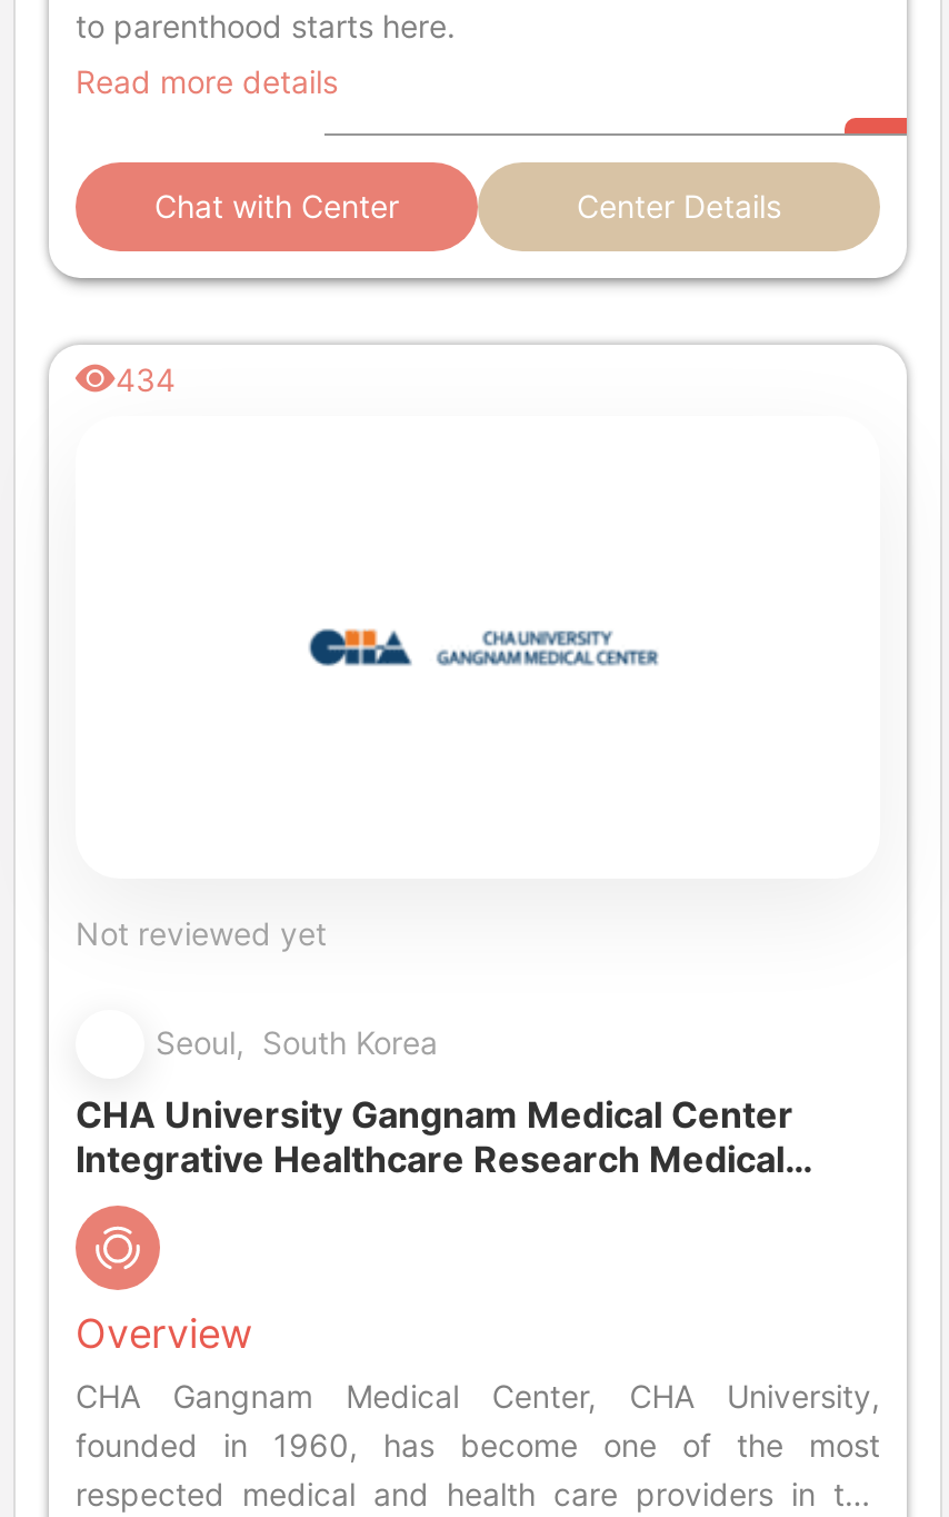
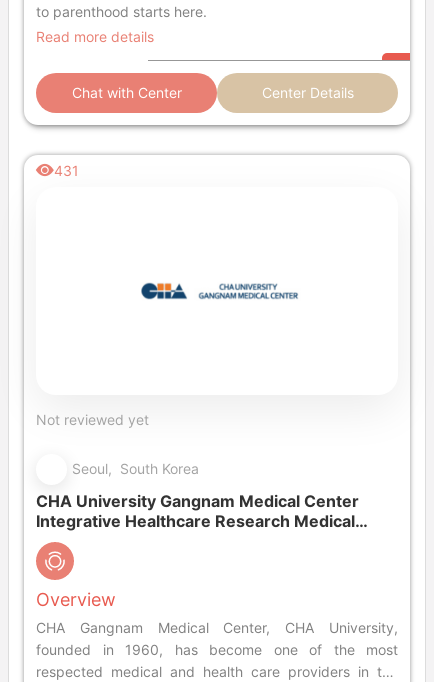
[116,360,176,398] 434 -> [54,162,79,179] 431

